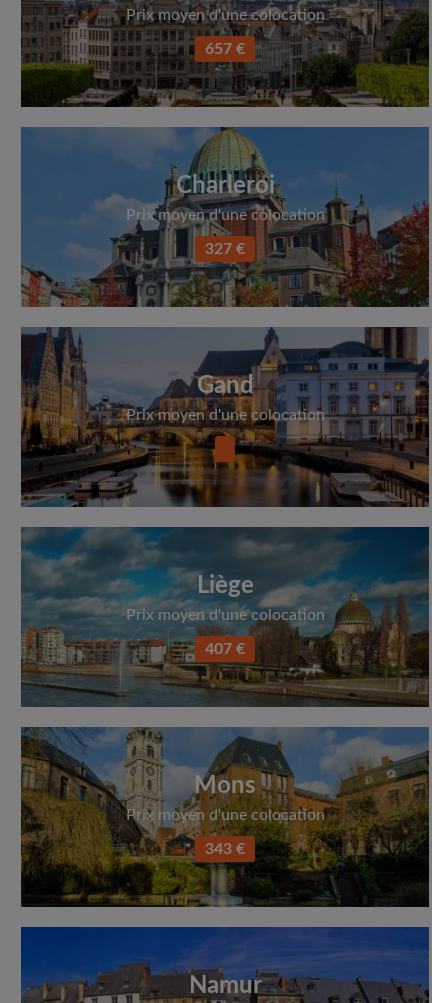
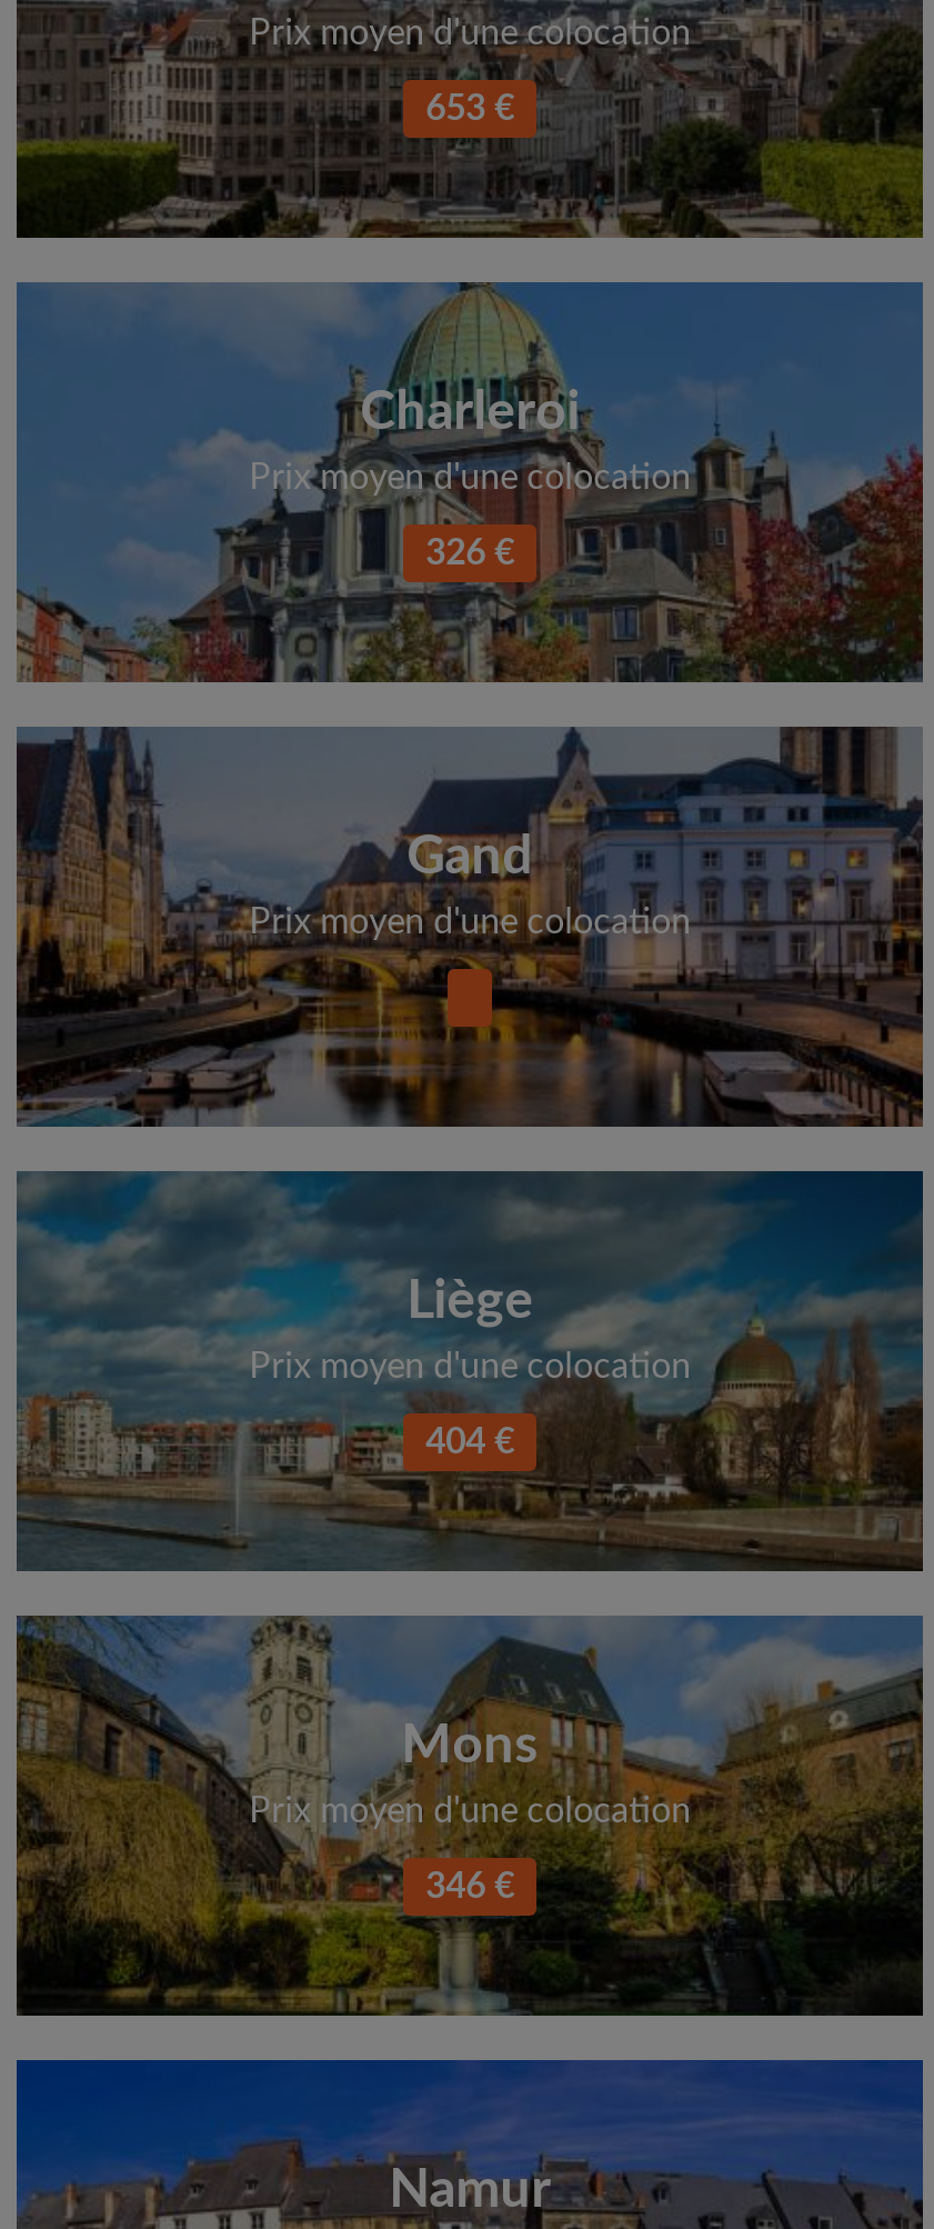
[205,41,245,57] 657 € -> [426,91,514,127] 653 €
[205,241,245,257] 327 € -> [426,536,514,571] 326 €
[205,641,245,657] 407 € -> [426,1425,514,1460] 404 €
[205,841,245,857] 343 € -> [426,1869,514,1905] 346 €

